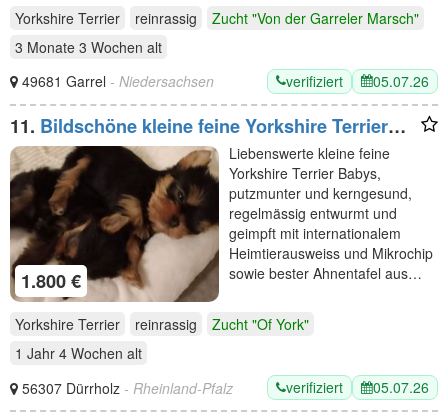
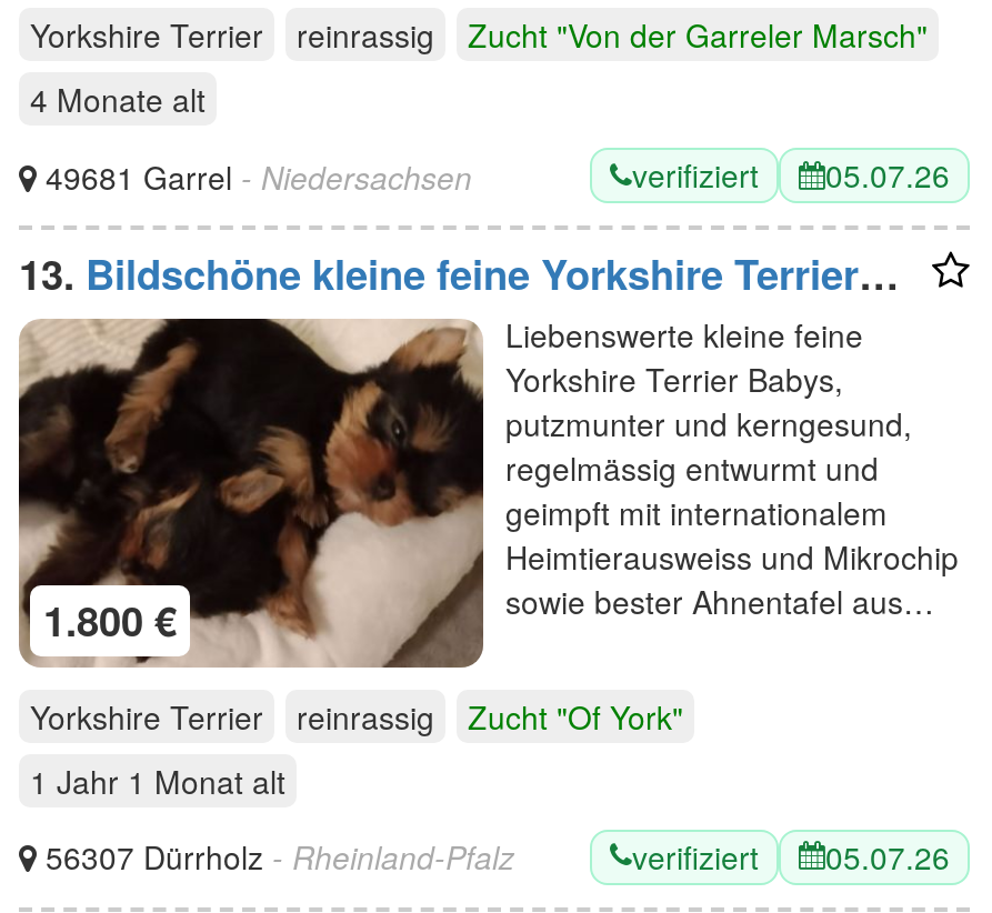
[15,36,162,56] 3 Monate 3 Wochen alt -> [30,77,206,121] 4 Monate alt
[10,112,388,138] 11. Bildschöne kleine feine Yorkshire Terrier -> [19,245,859,303] 13. Bildschöne kleine feine Yorkshire Terrier
[15,343,142,363] 1 Jahr 4 Wochen alt -> [30,758,285,802] 1 Jahr 1 Monat alt

